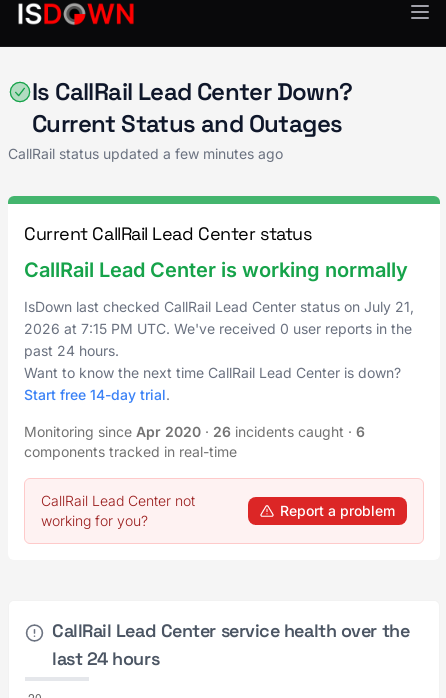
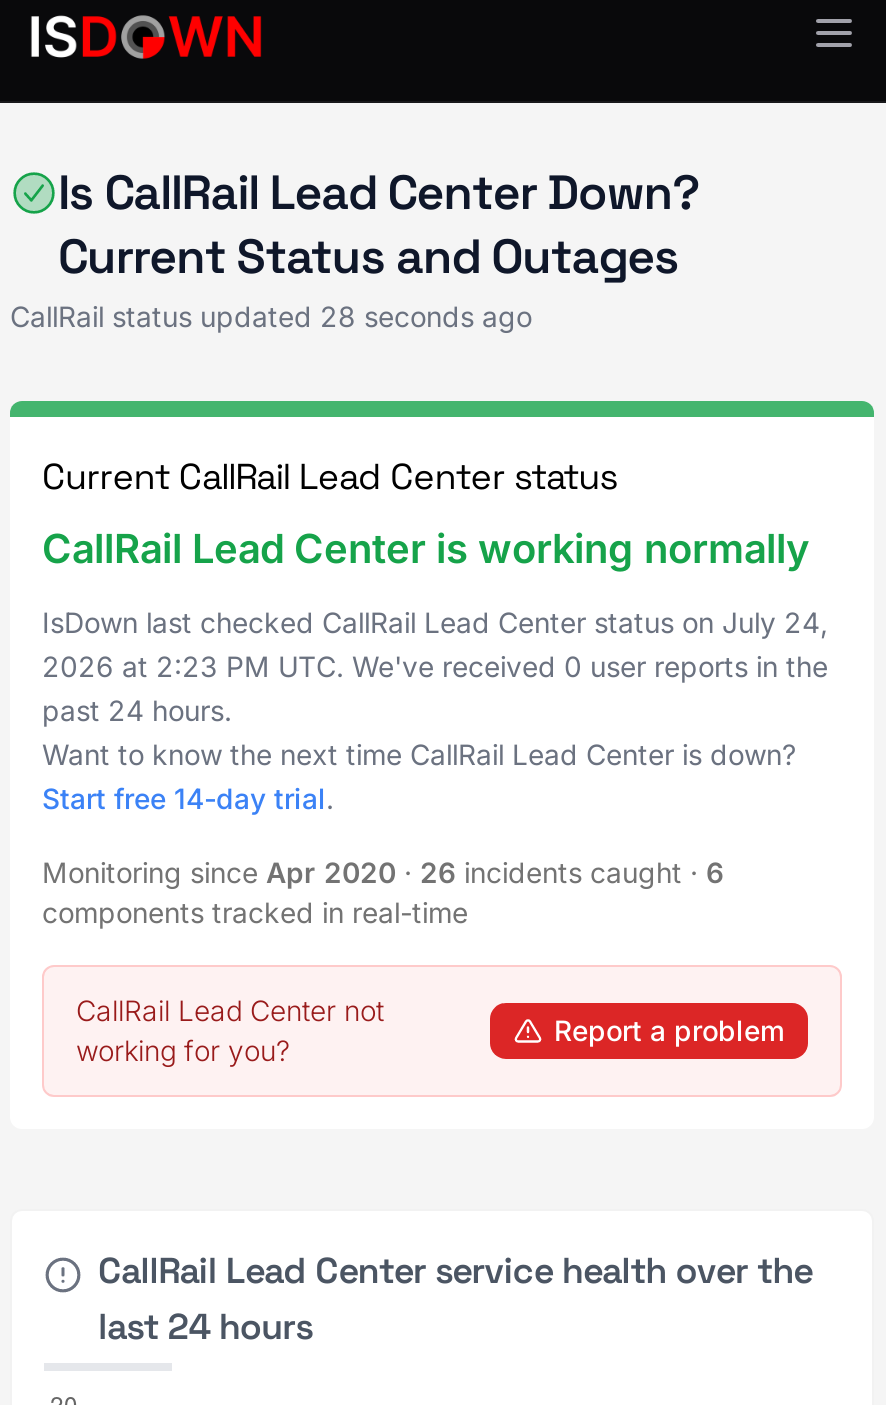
[8,145,283,162] CallRail status updated a few minutes ago -> [10,299,532,333] CallRail status updated 28 seconds ago
[24,298,414,315] IsDown last checked CallRail Lead Center status on July 21, -> [42,605,828,639] IsDown last checked CallRail Lead Center status on July 24,
[24,320,412,337] 2026 at 7:15 PM UTC. We've received 0 user reports in the -> [42,649,828,683] 2026 at 2:23 PM UTC. We've received 0 user reports in the

